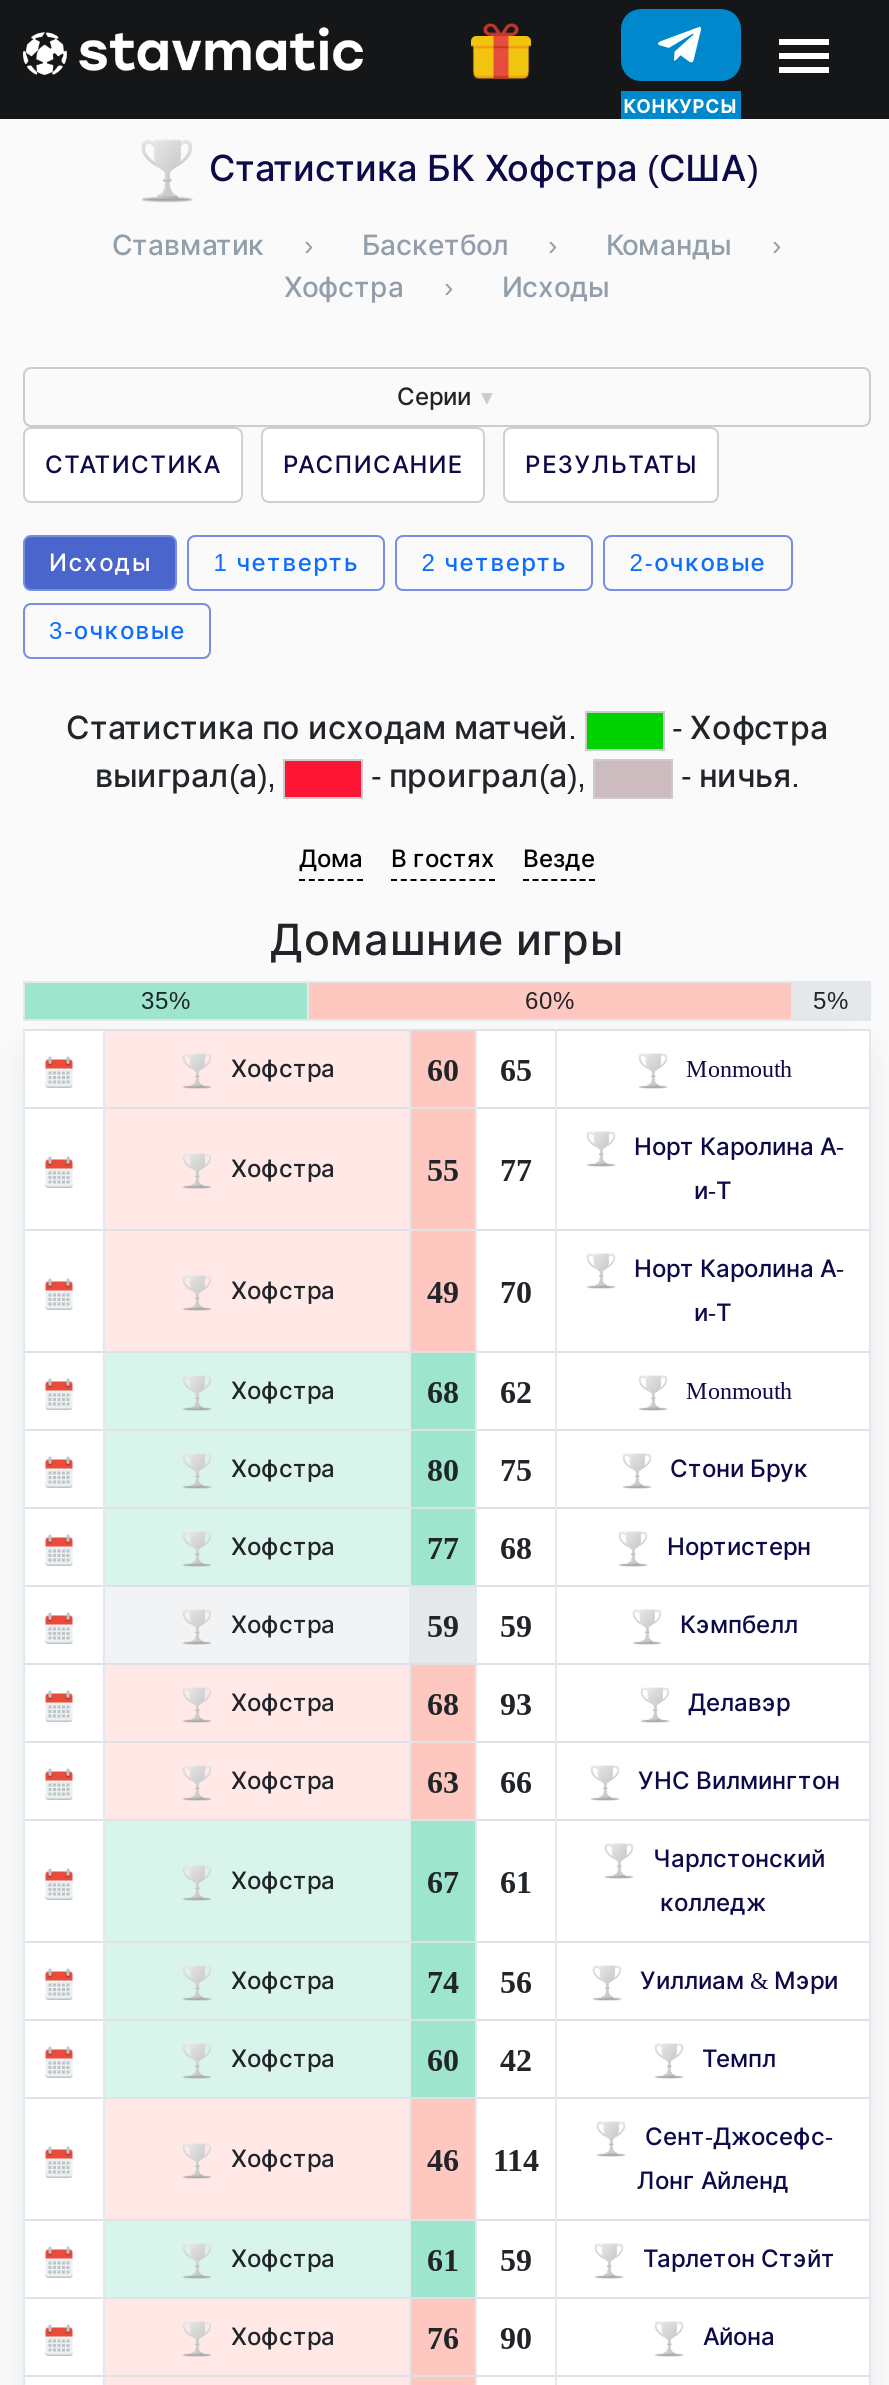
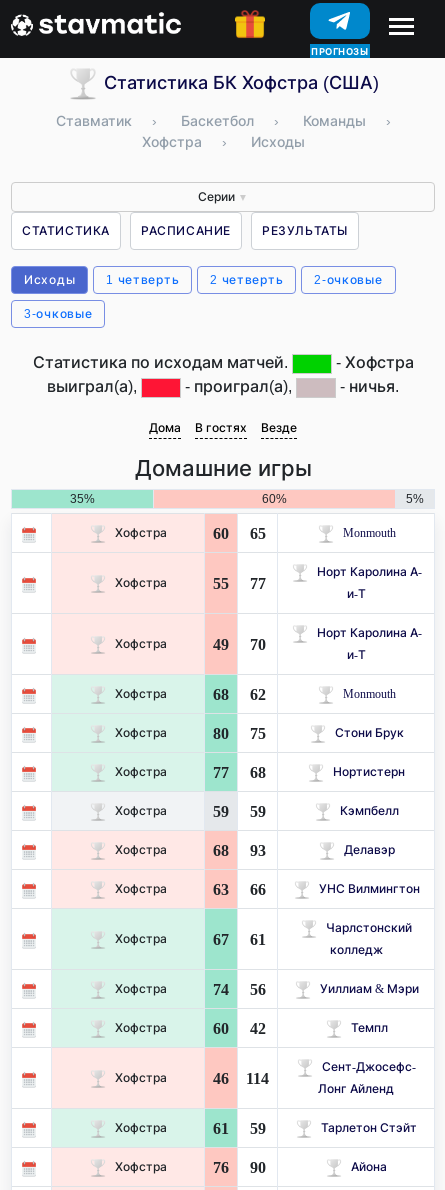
[623,96,737,118] КОНКУРСЫ -> [311,46,368,57] ПРОГНОЗЫ

